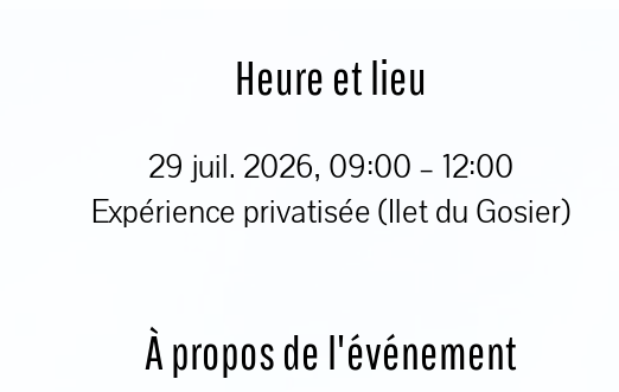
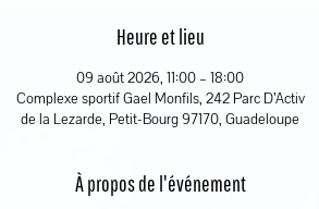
[91,147,570,234] 29 juil. 2026, 09:00 – 12:00 | Expérience privatisée (Ilet du Gosier) -> [16,69,304,130] 09 août 2026, 11:00 – 18:00 | Complexe sportif Gael Monfils, 242 Parc D’Activ | de la Lezarde, Petit-Bourg 97170, Guadeloupe

